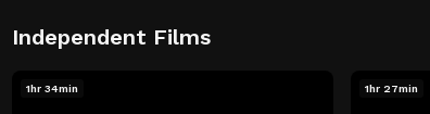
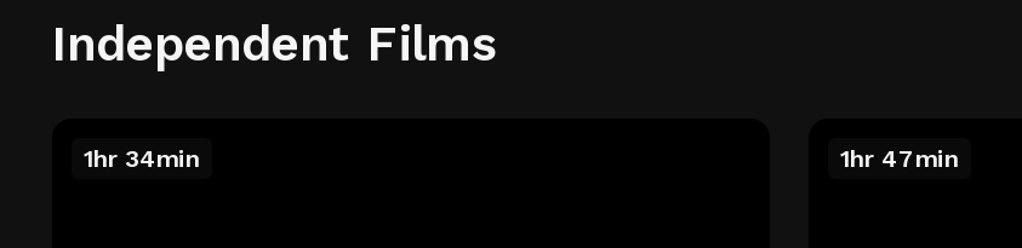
[365,82,418,94] 1hr 27min -> [840,144,959,171] 1hr 47min

